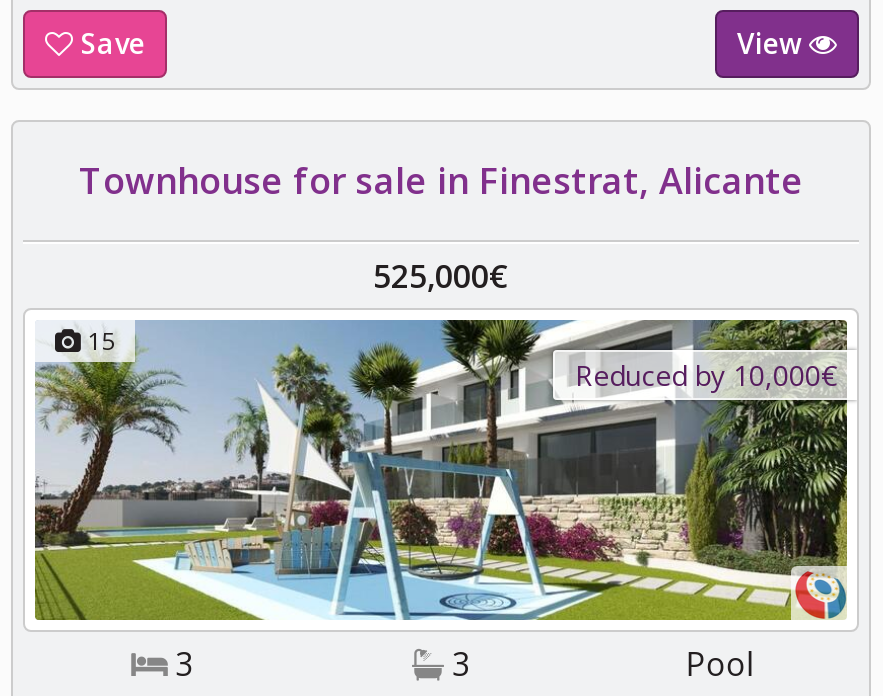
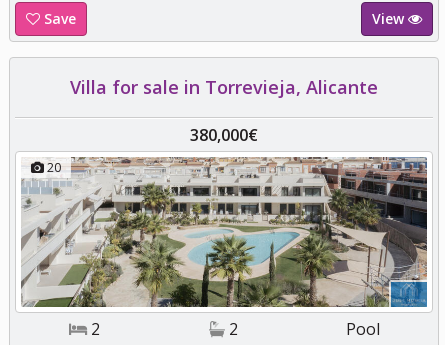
[79,155,803,203] Townhouse for sale in Finestrat, Alicante -> [70,75,378,99] Villa for sale in Torrevieja, Alicante
[373,253,509,297] 525,000€ -> [190,124,258,146] 380,000€
[33,318,847,622] [image] | 15 | Reduced by 10,000€ -> [21,156,428,308] [image] | 20
[167,641,470,685] 3 | 3 -> [87,318,238,340] 2 | 2

